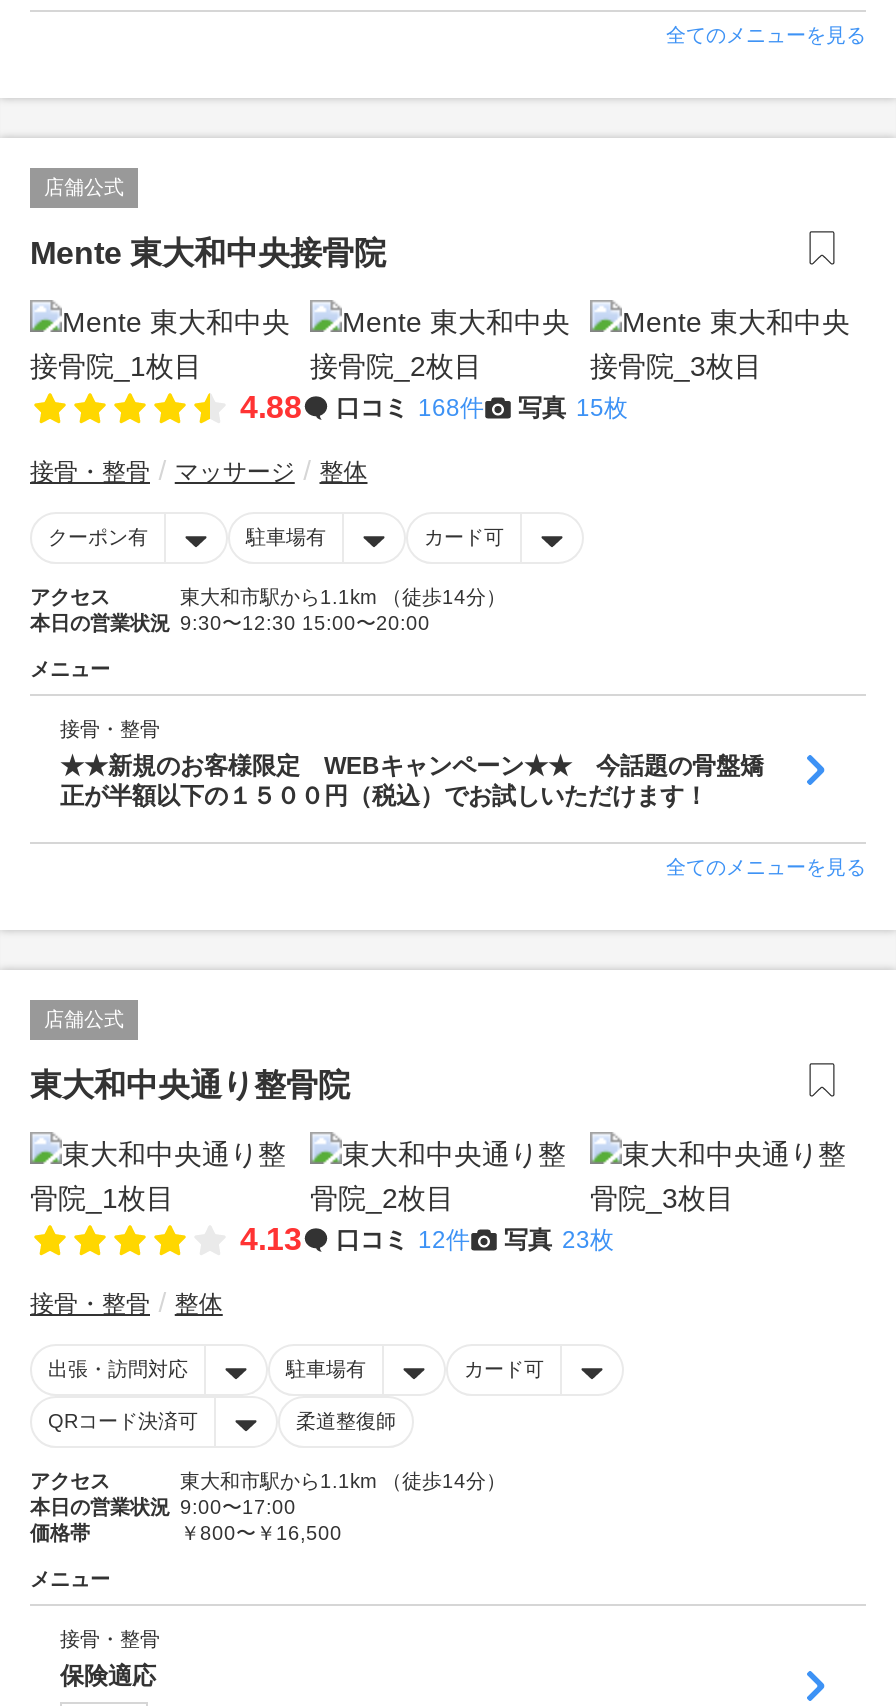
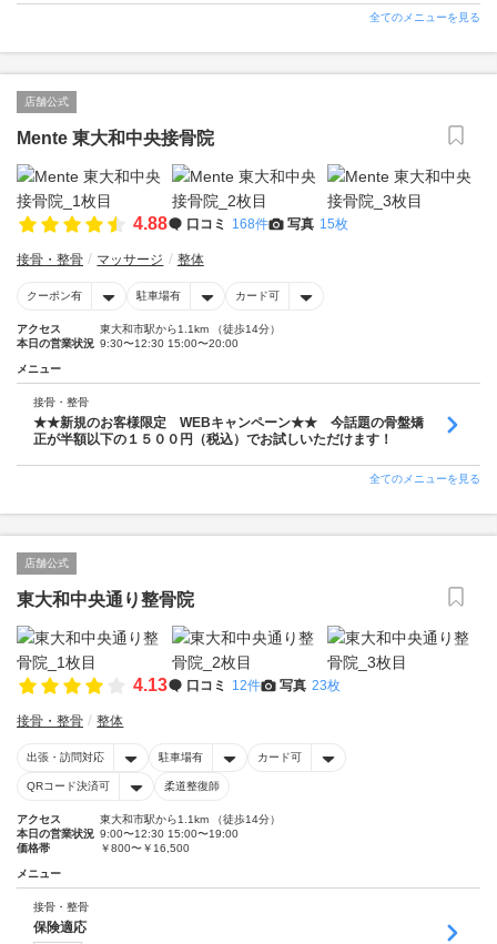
[30,1496,296,1518] 本日の営業状況 9:00〜17:00 -> [17,828,239,840] 本日の営業状況 9:00〜12:30 15:00〜19:00

